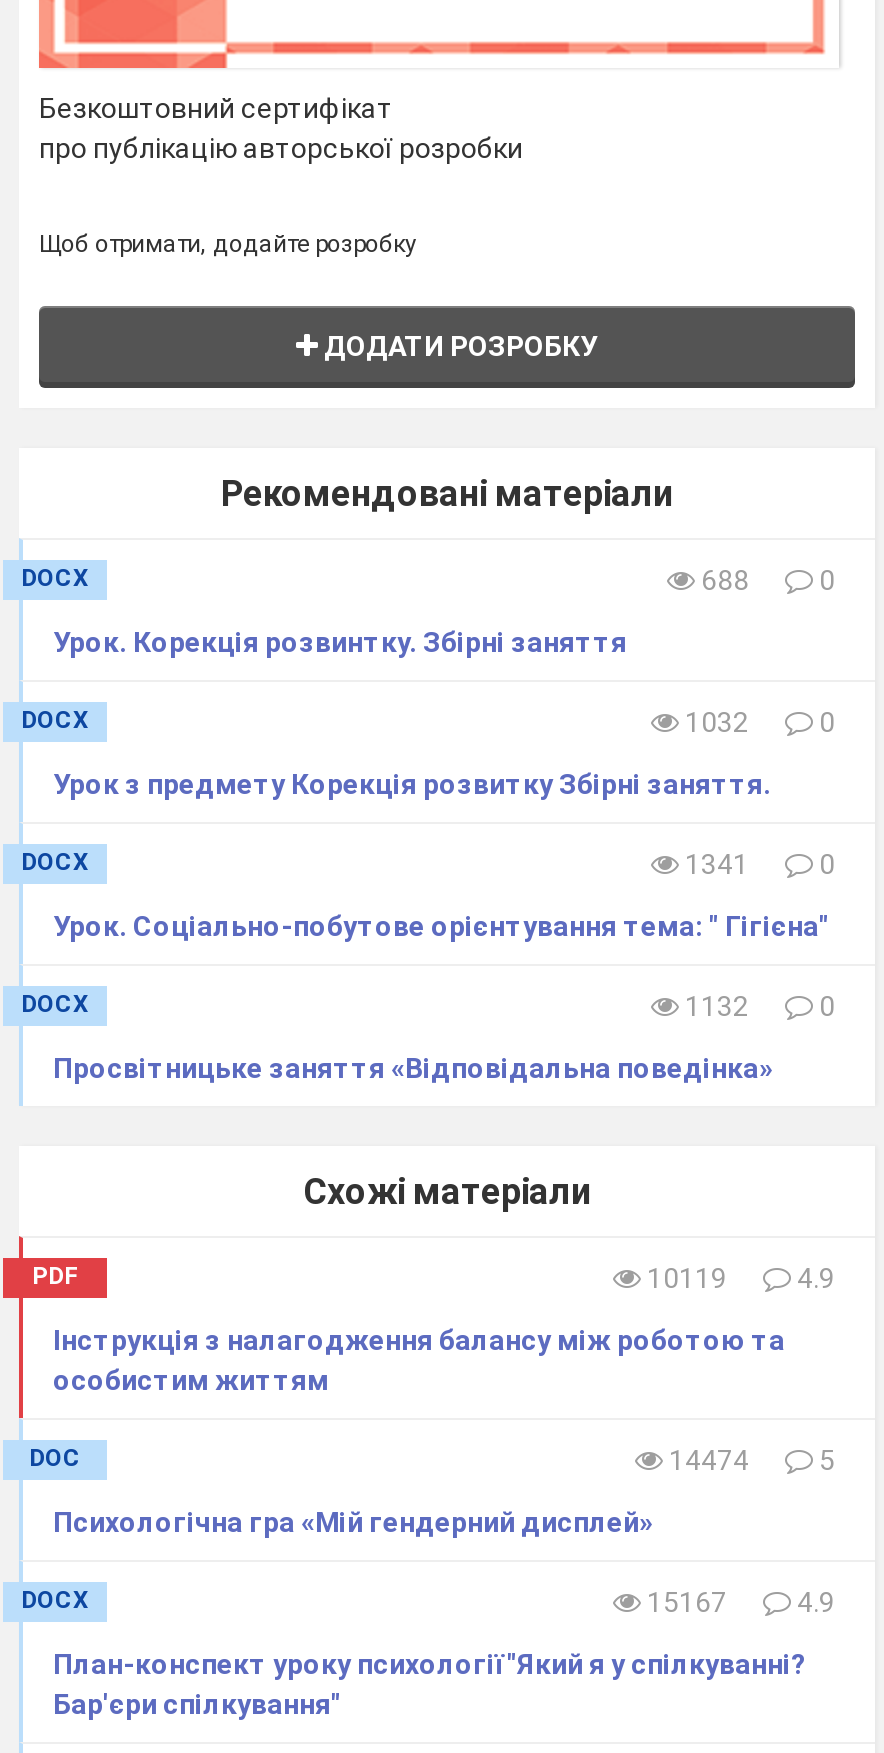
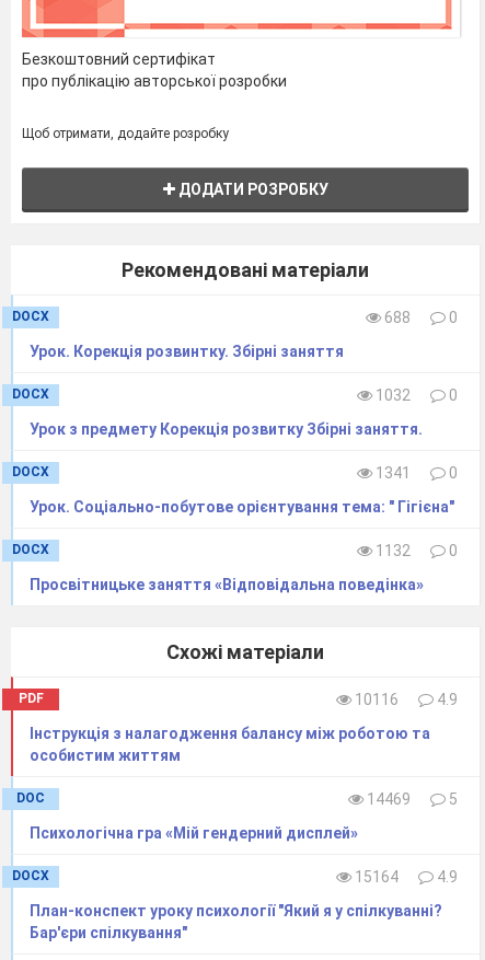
[641,1263,835,1295] 10119 4.9 -> [351,691,458,709] 10116 4.9
[663,1445,835,1477] 14474 5 -> [363,791,458,808] 14469 5
[641,1587,727,1619] 15167 -> [351,868,399,886] 15164

